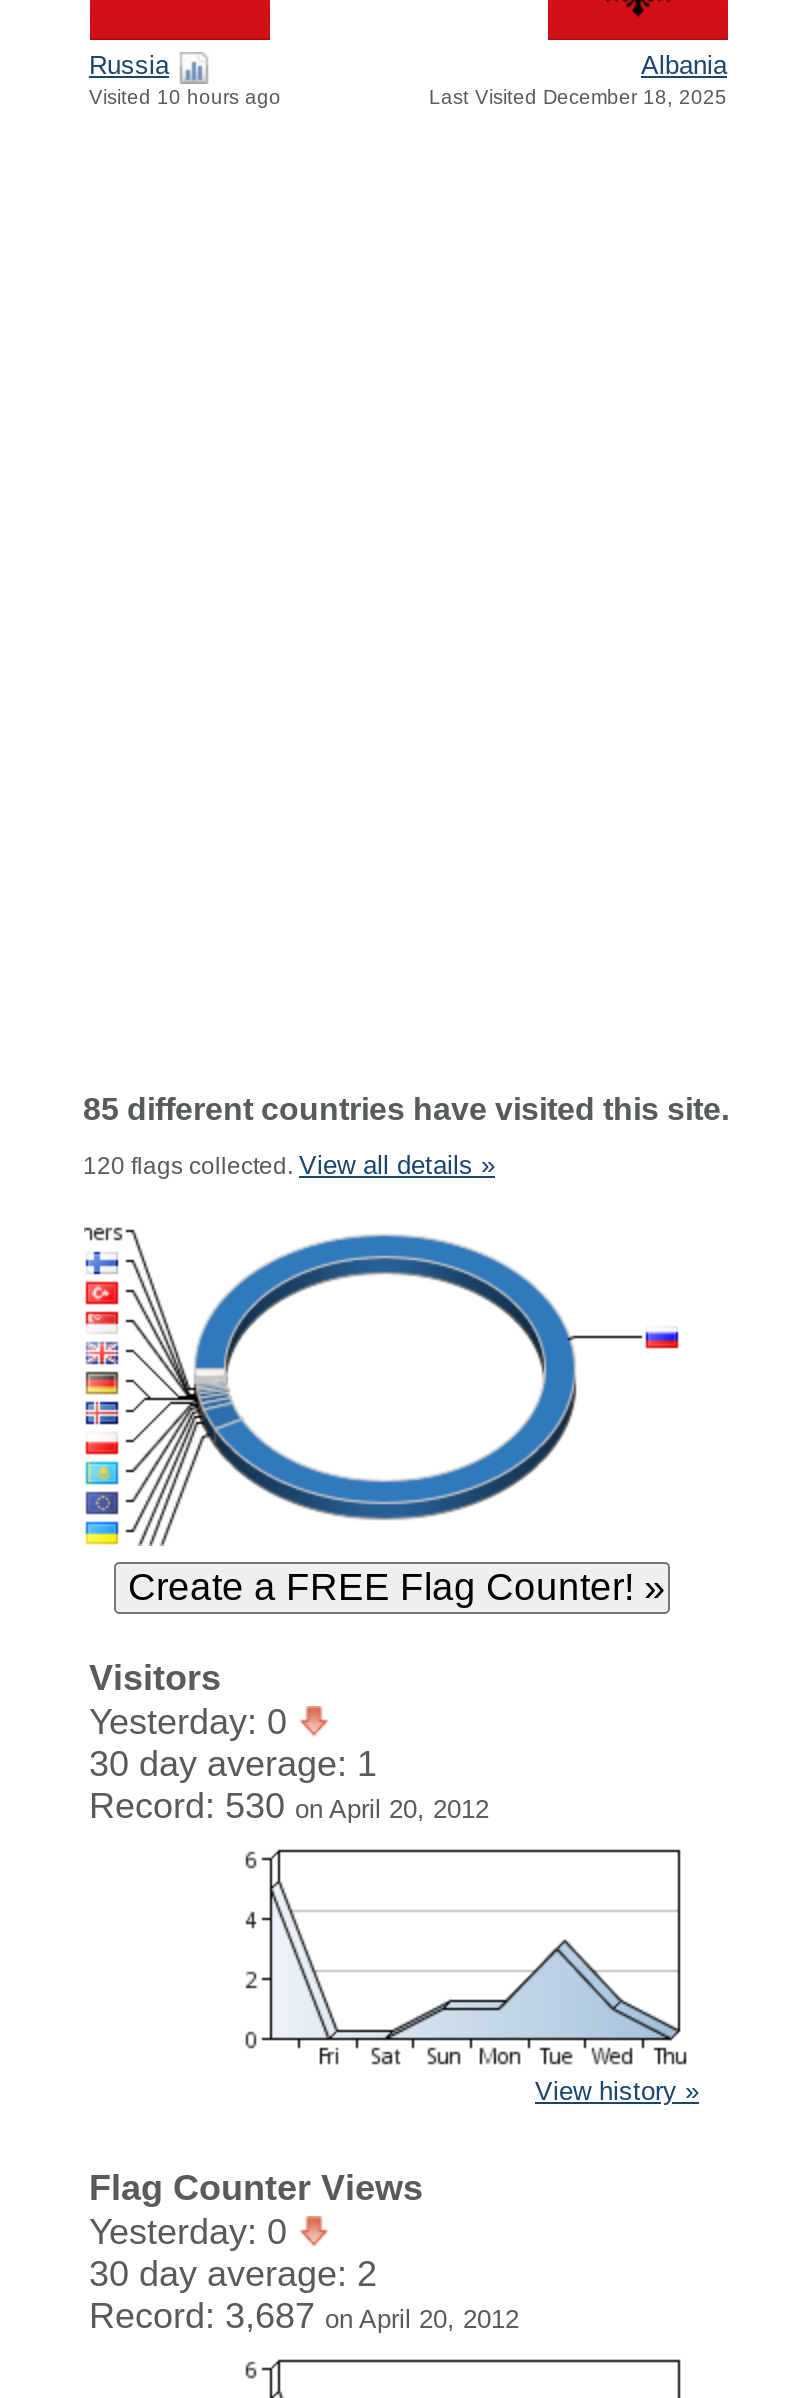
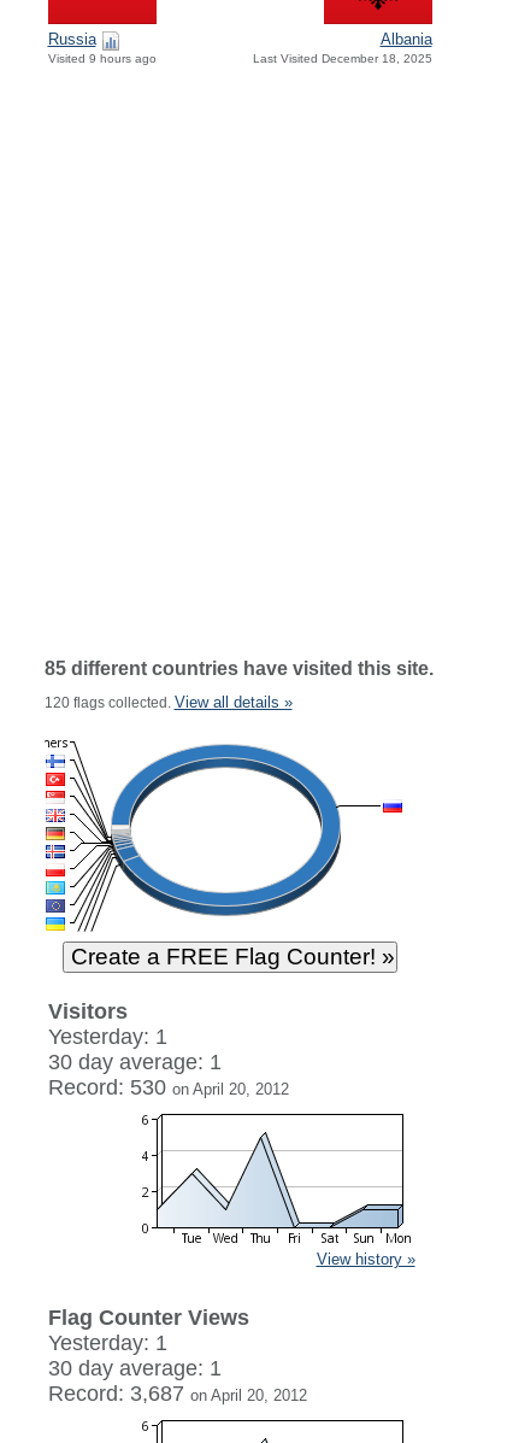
[89,87,281,109] Visited 10 hours ago -> [48,52,156,65] Visited 9 hours ago
[89,1702,297,1742] Yesterday: 0 -> [48,1025,167,1049] Yesterday: 1
[270,1882,692,2066] [image] -> [157,1131,412,1243] [image]
[89,2212,297,2252] Yesterday: 0 -> [48,1331,167,1355] Yesterday: 1
[89,2254,377,2294] 30 day average: 2 -> [48,1356,221,1380] 30 day average: 1

